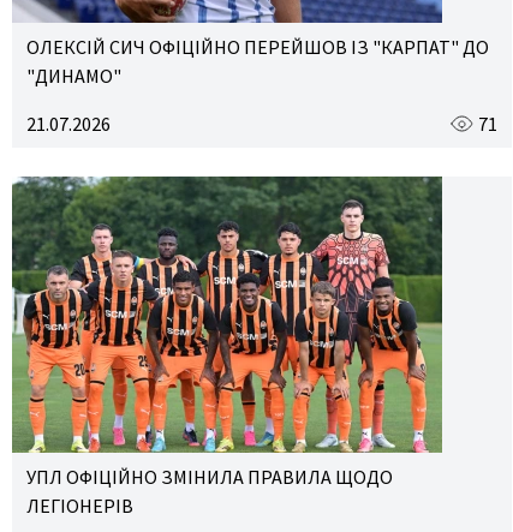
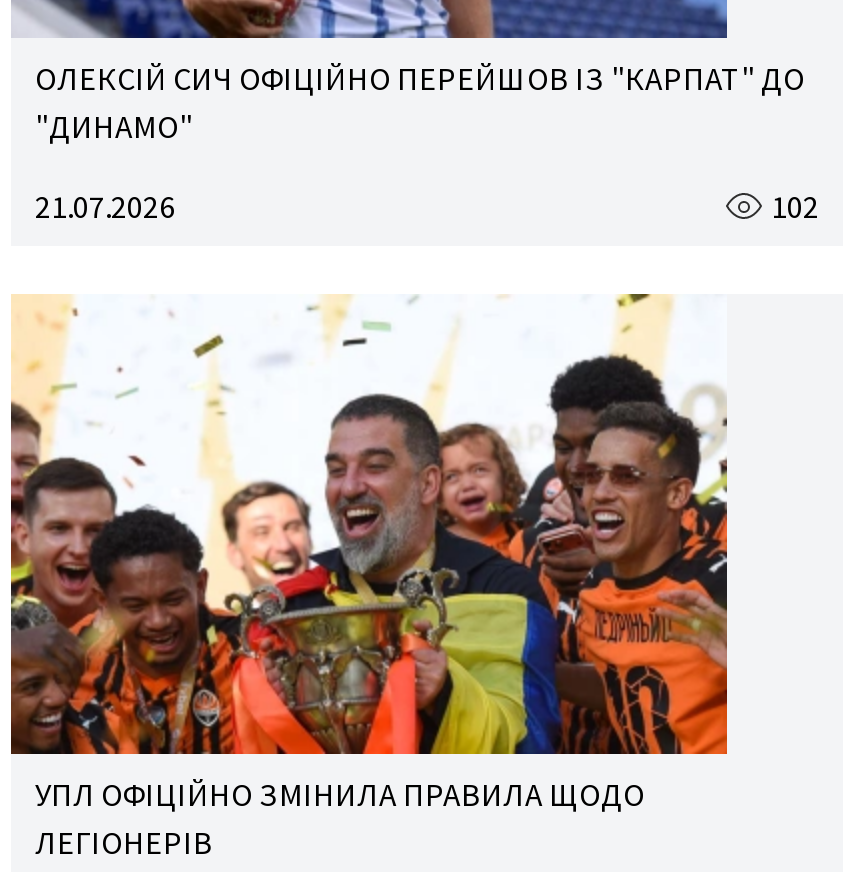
[478,112,497,136] 71 -> [771,187,819,227] 102
[11,175,443,454] [image] -> [9,292,729,756] [image]

